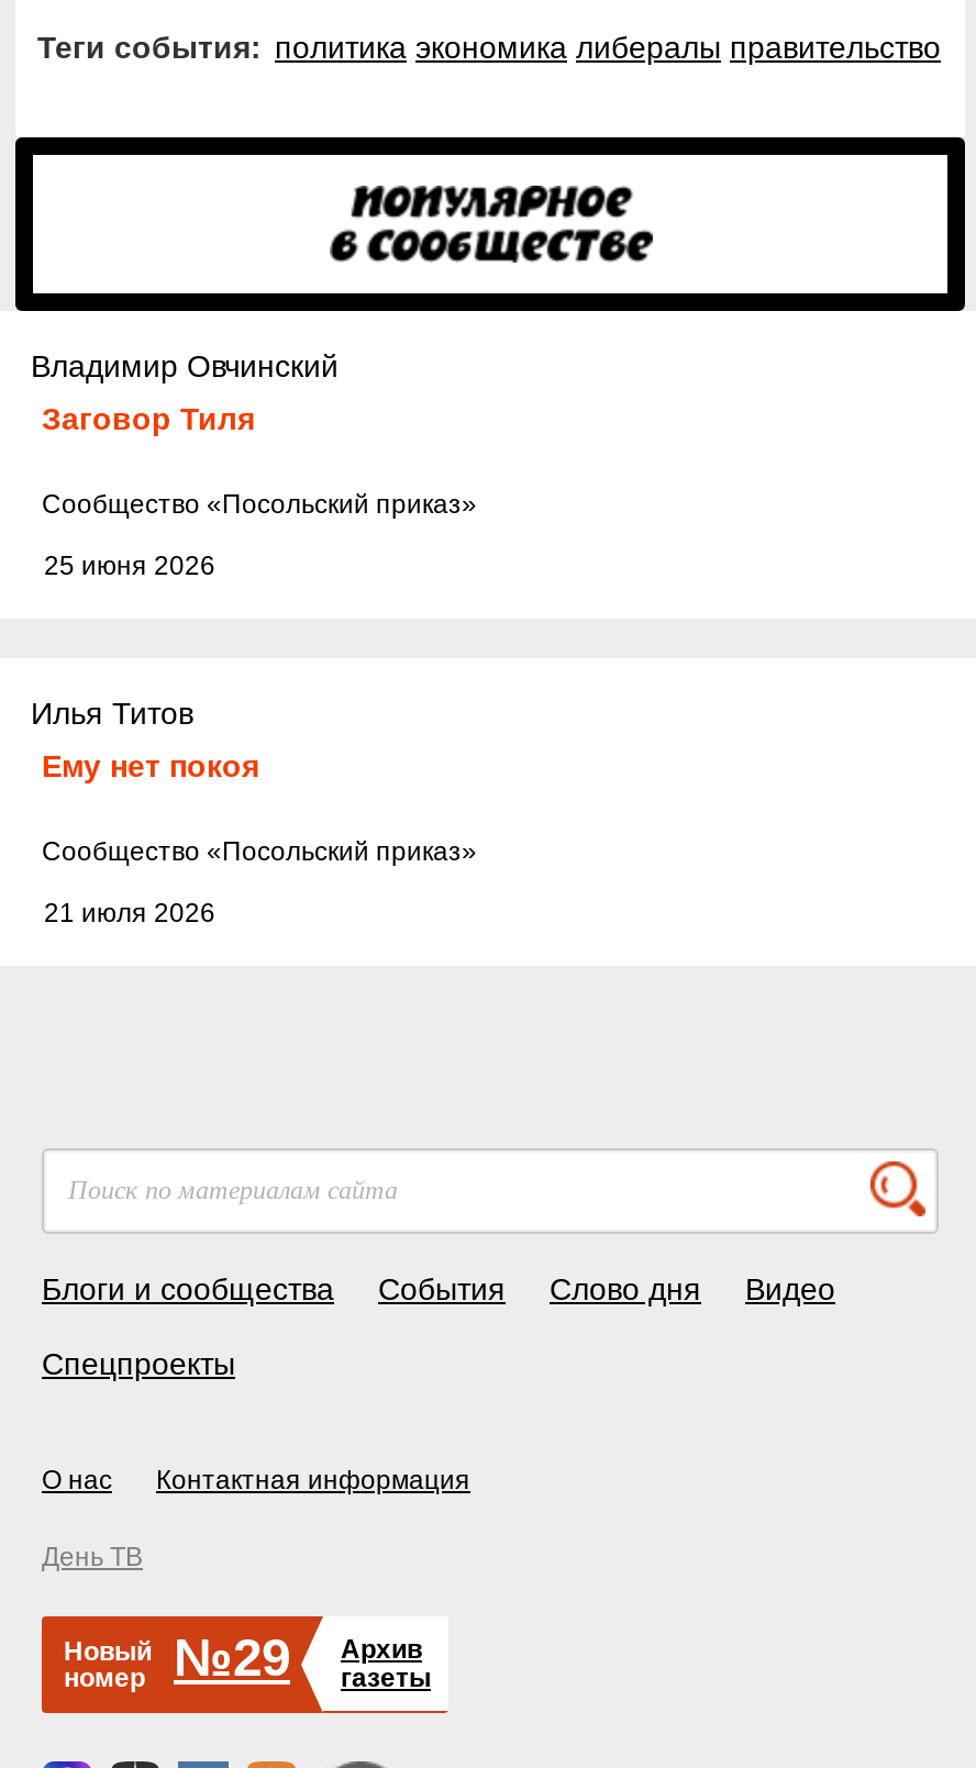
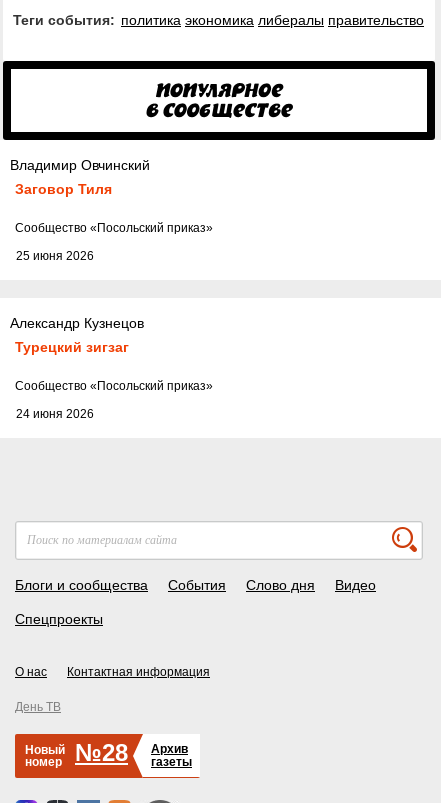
[31,694,193,730] Илья Титов -> [10,314,144,330] Александр Кузнецов
[42,748,259,783] Ему нет покоя -> [15,339,129,355] Турецкий зигзаг
[44,897,215,928] 21 июля 2026 -> [16,407,94,421] 24 июня 2026
[64,1627,431,1693] Новый номер №29 Архив газеты -> [25,739,192,769] Новый номер №28 Архив газеты

